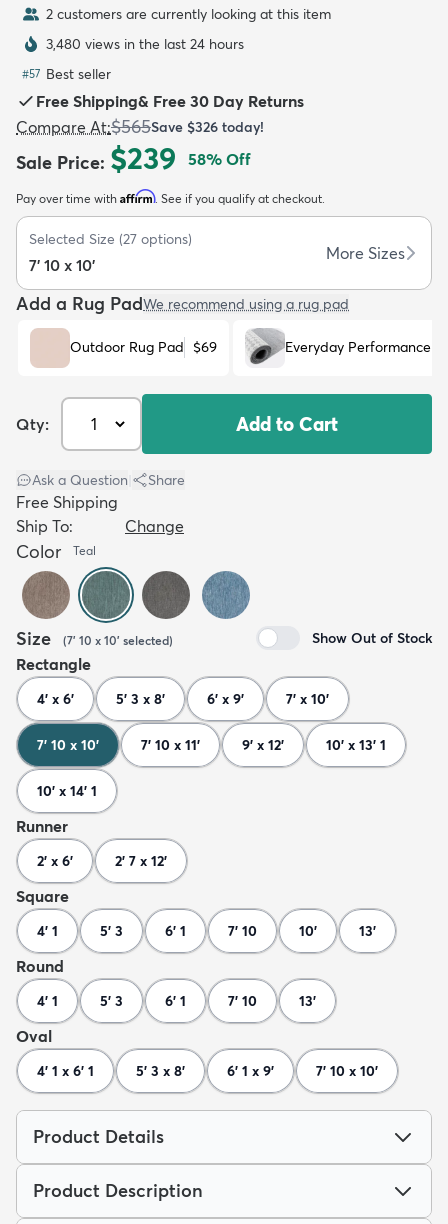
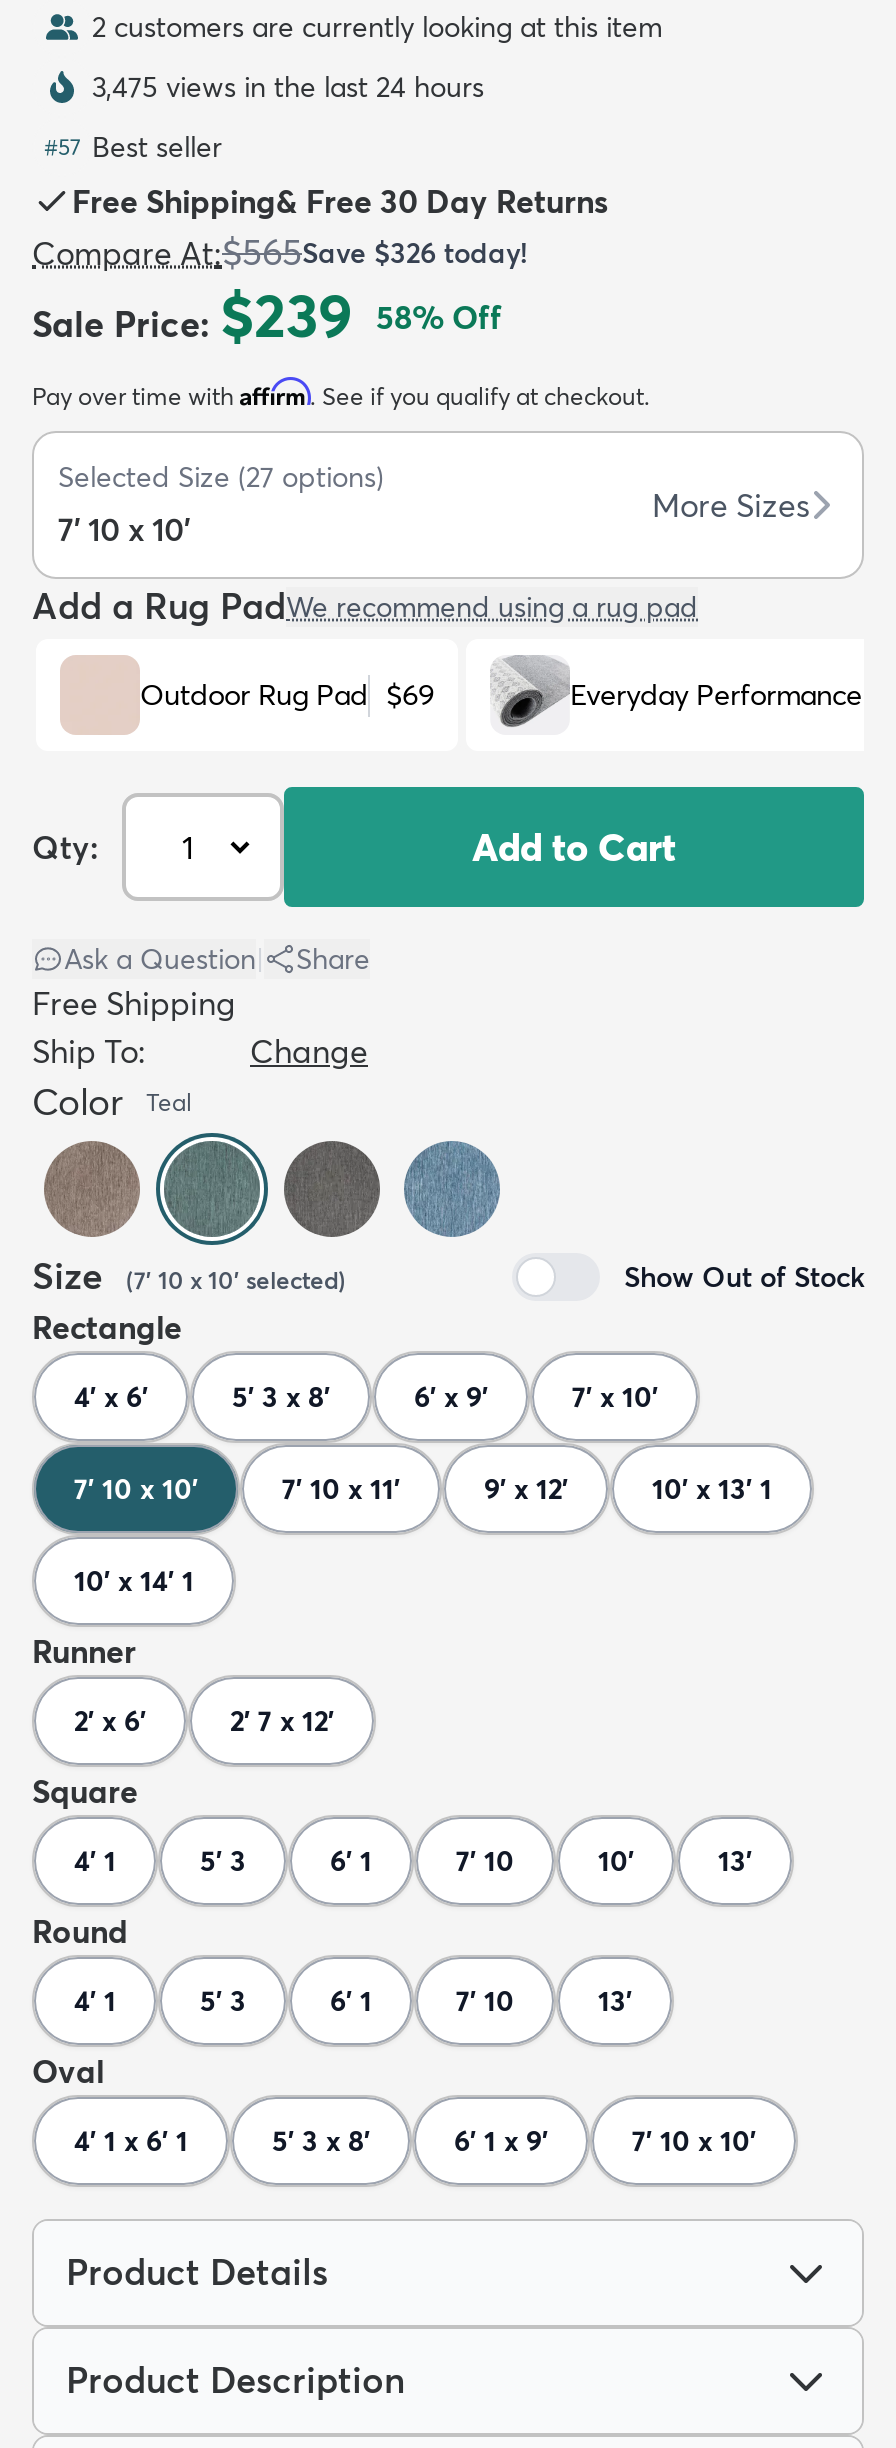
[46,35,244,53] 3,480 views in the last 24 hours -> [92,69,484,105] 3,475 views in the last 24 hours

